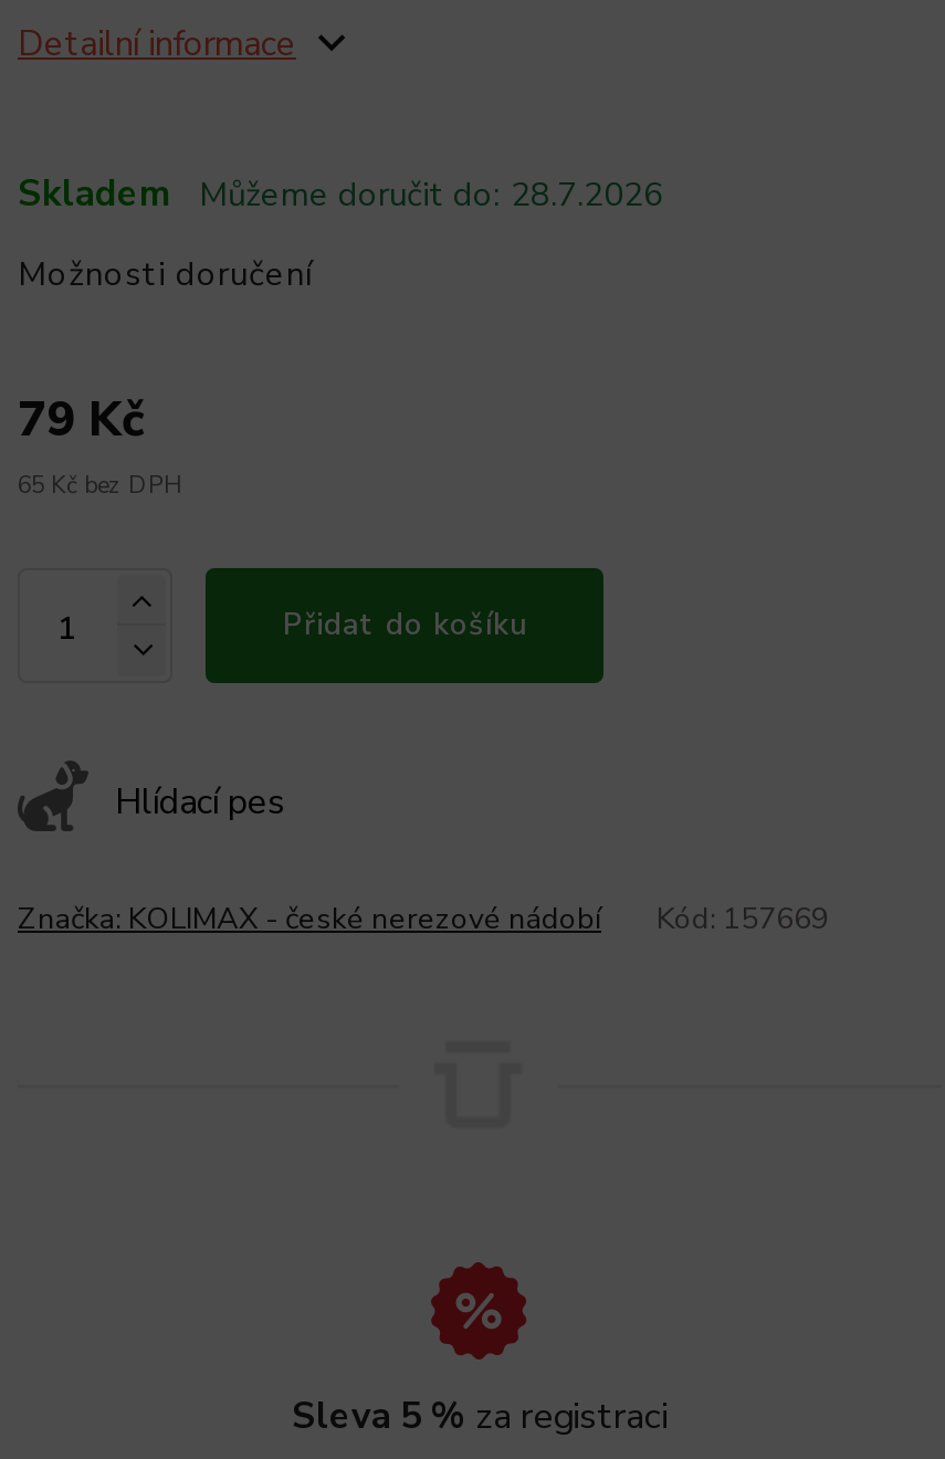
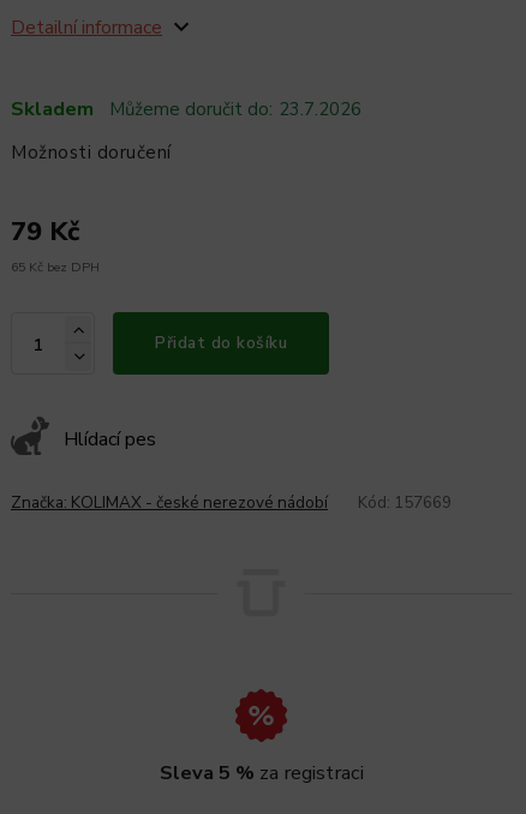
[199,172,663,216] Můžeme doručit do: 28.7.2026 -> [109,97,361,121] Můžeme doručit do: 23.7.2026

